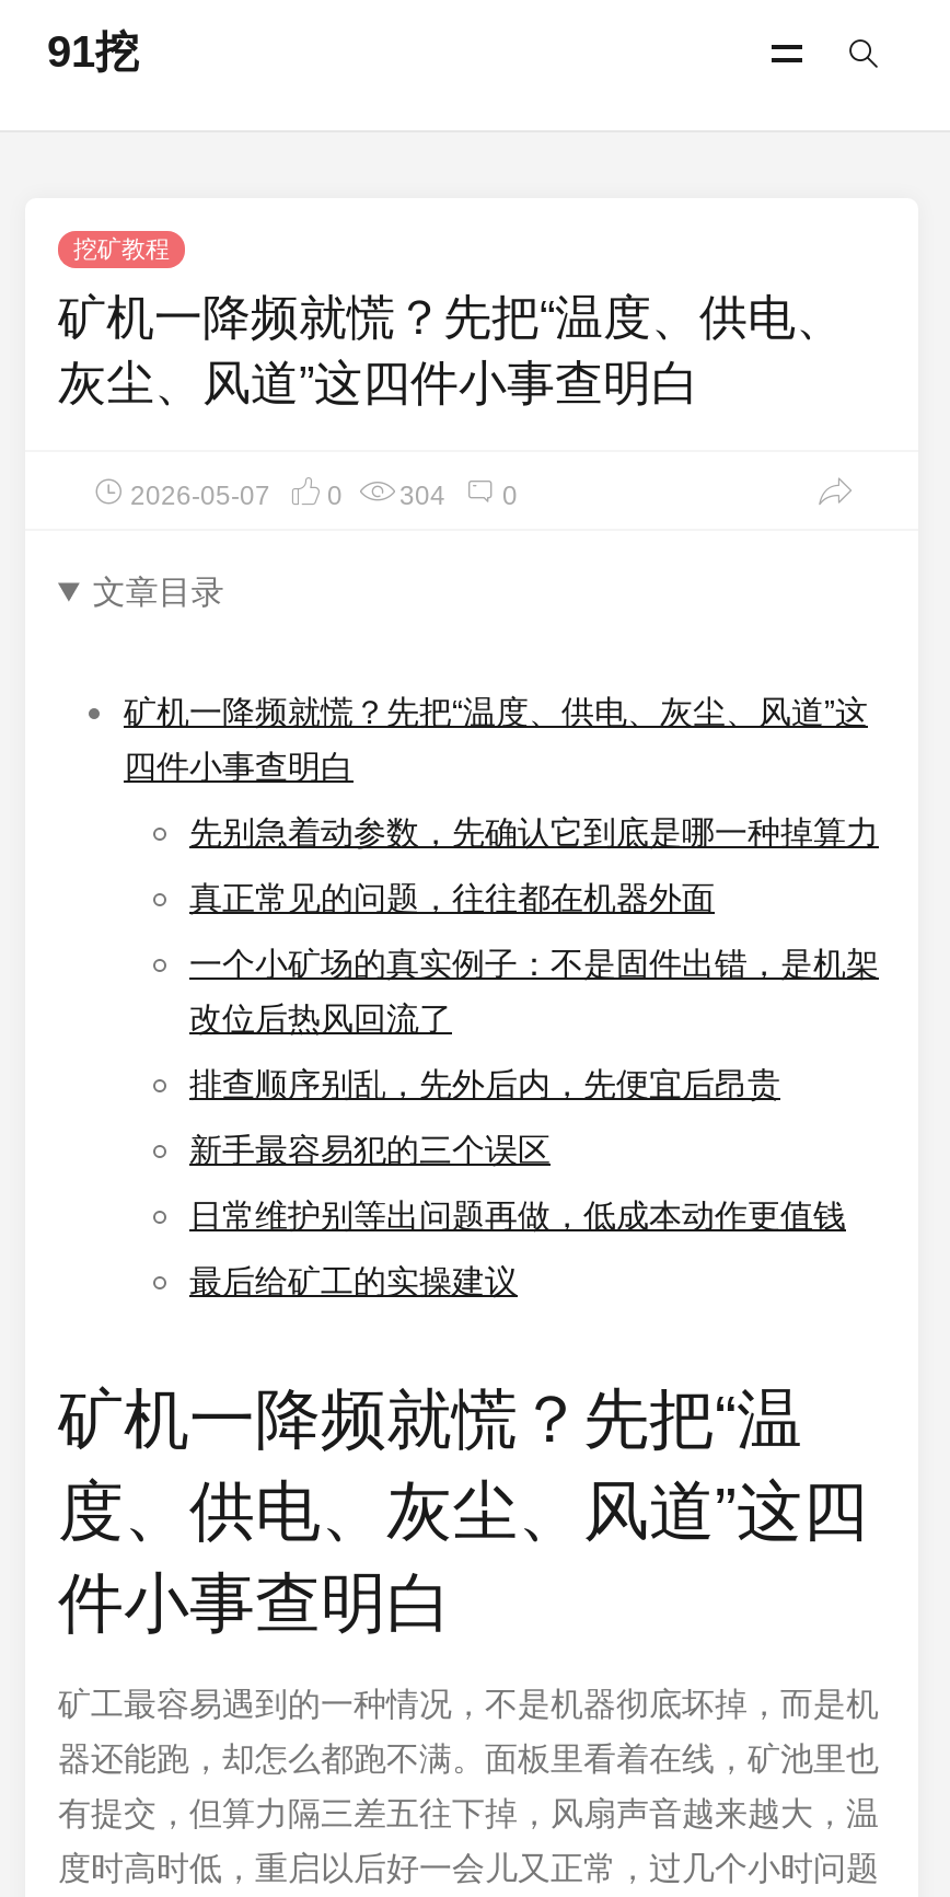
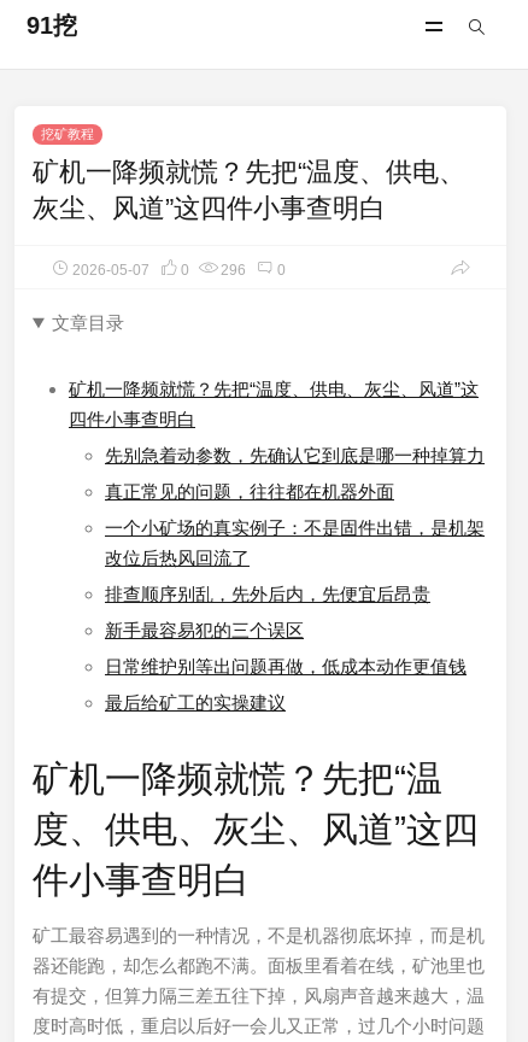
[130,479,518,510] 2026-05-07 0 304 0 -> [72,261,286,278] 2026-05-07 0 296 0

